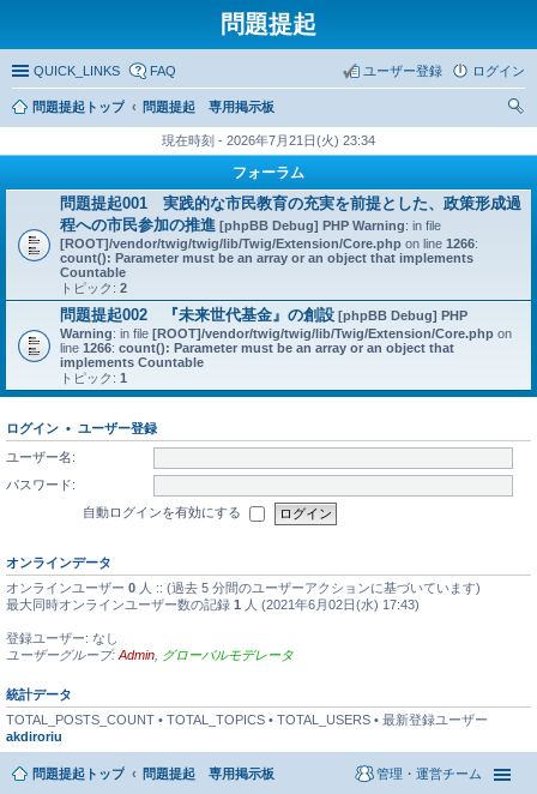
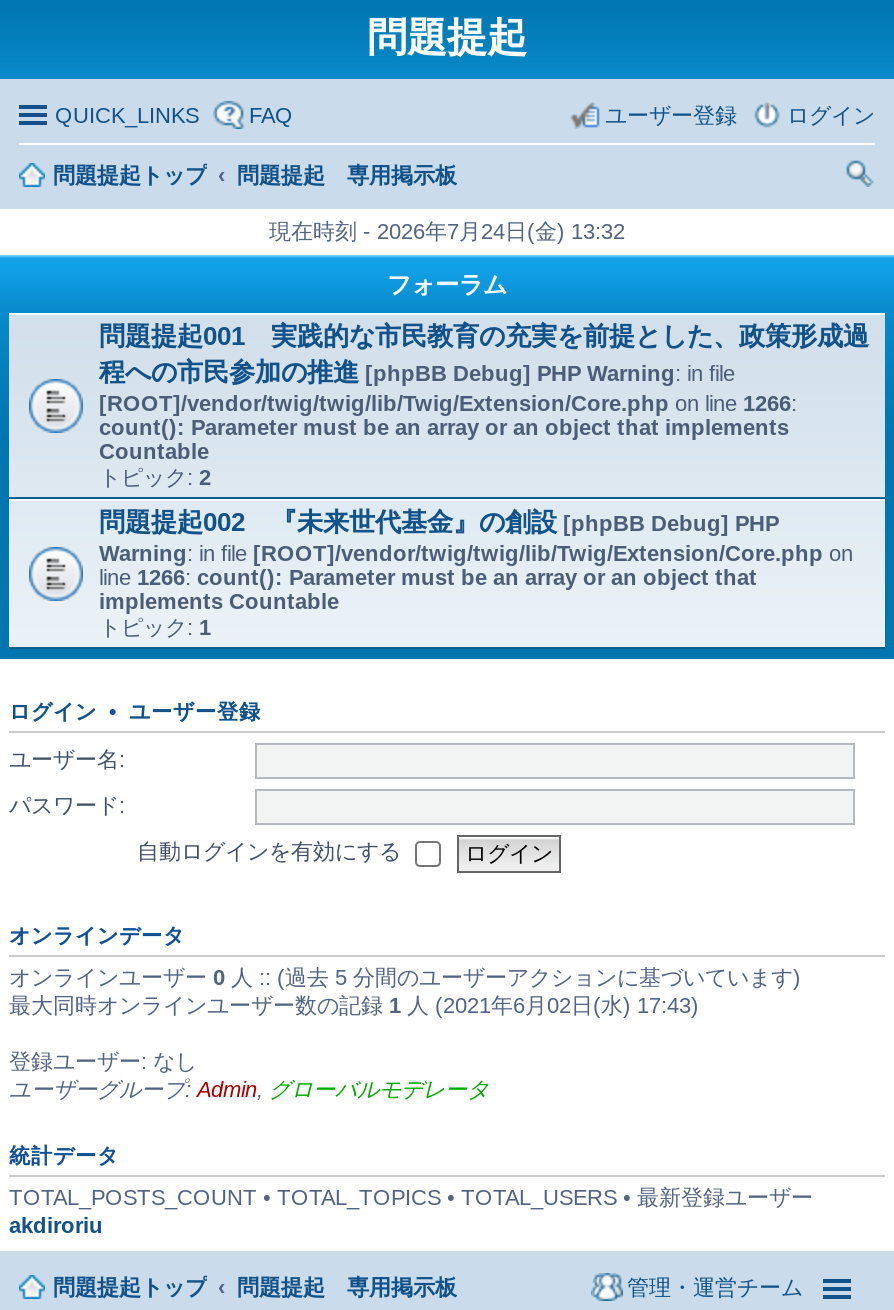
[162,133,375,148] 現在時刻 - 2026年7月21日(火) 23:34 -> [269,219,625,243] 現在時刻 - 2026年7月24日(金) 13:32

